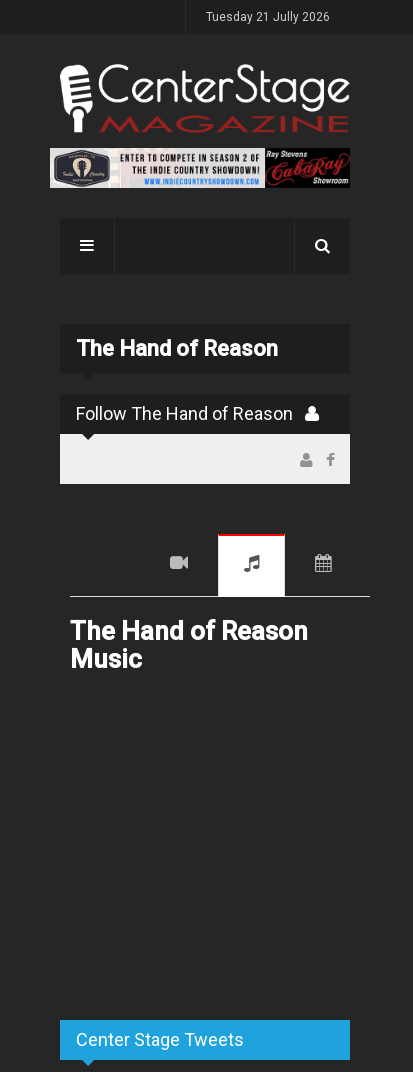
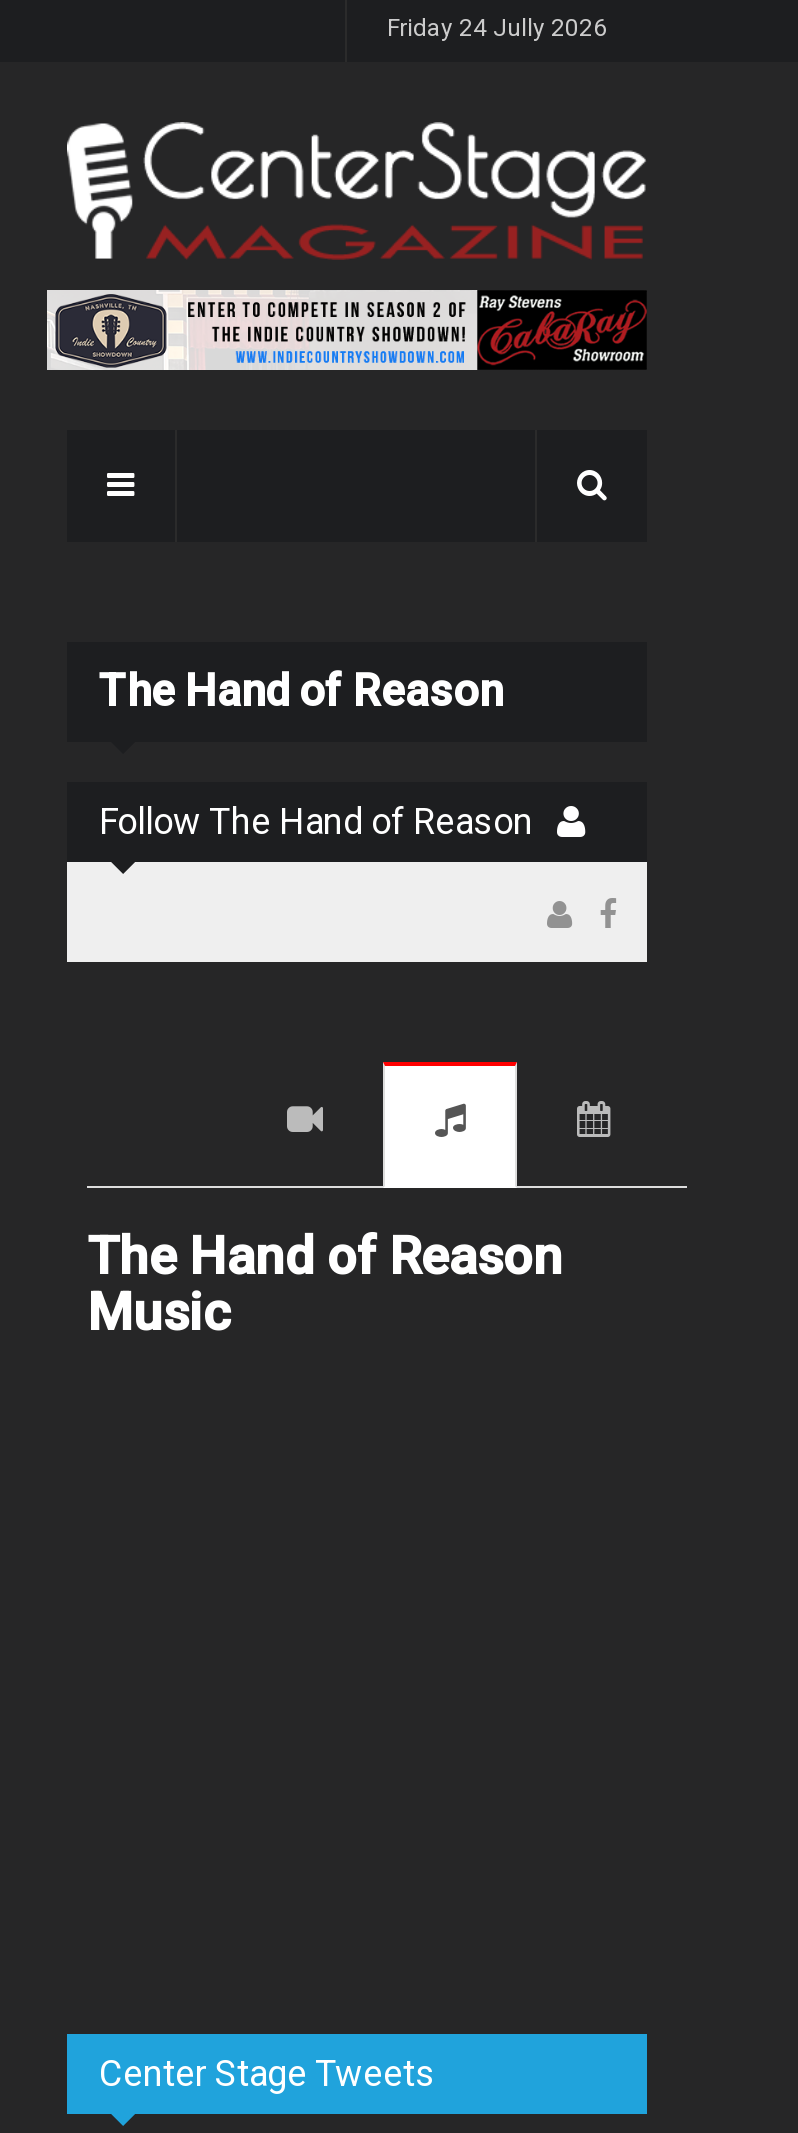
[206,10,330,24] Tuesday 21 Jully 2026 -> [387,14,607,42] Friday 24 Jully 2026

